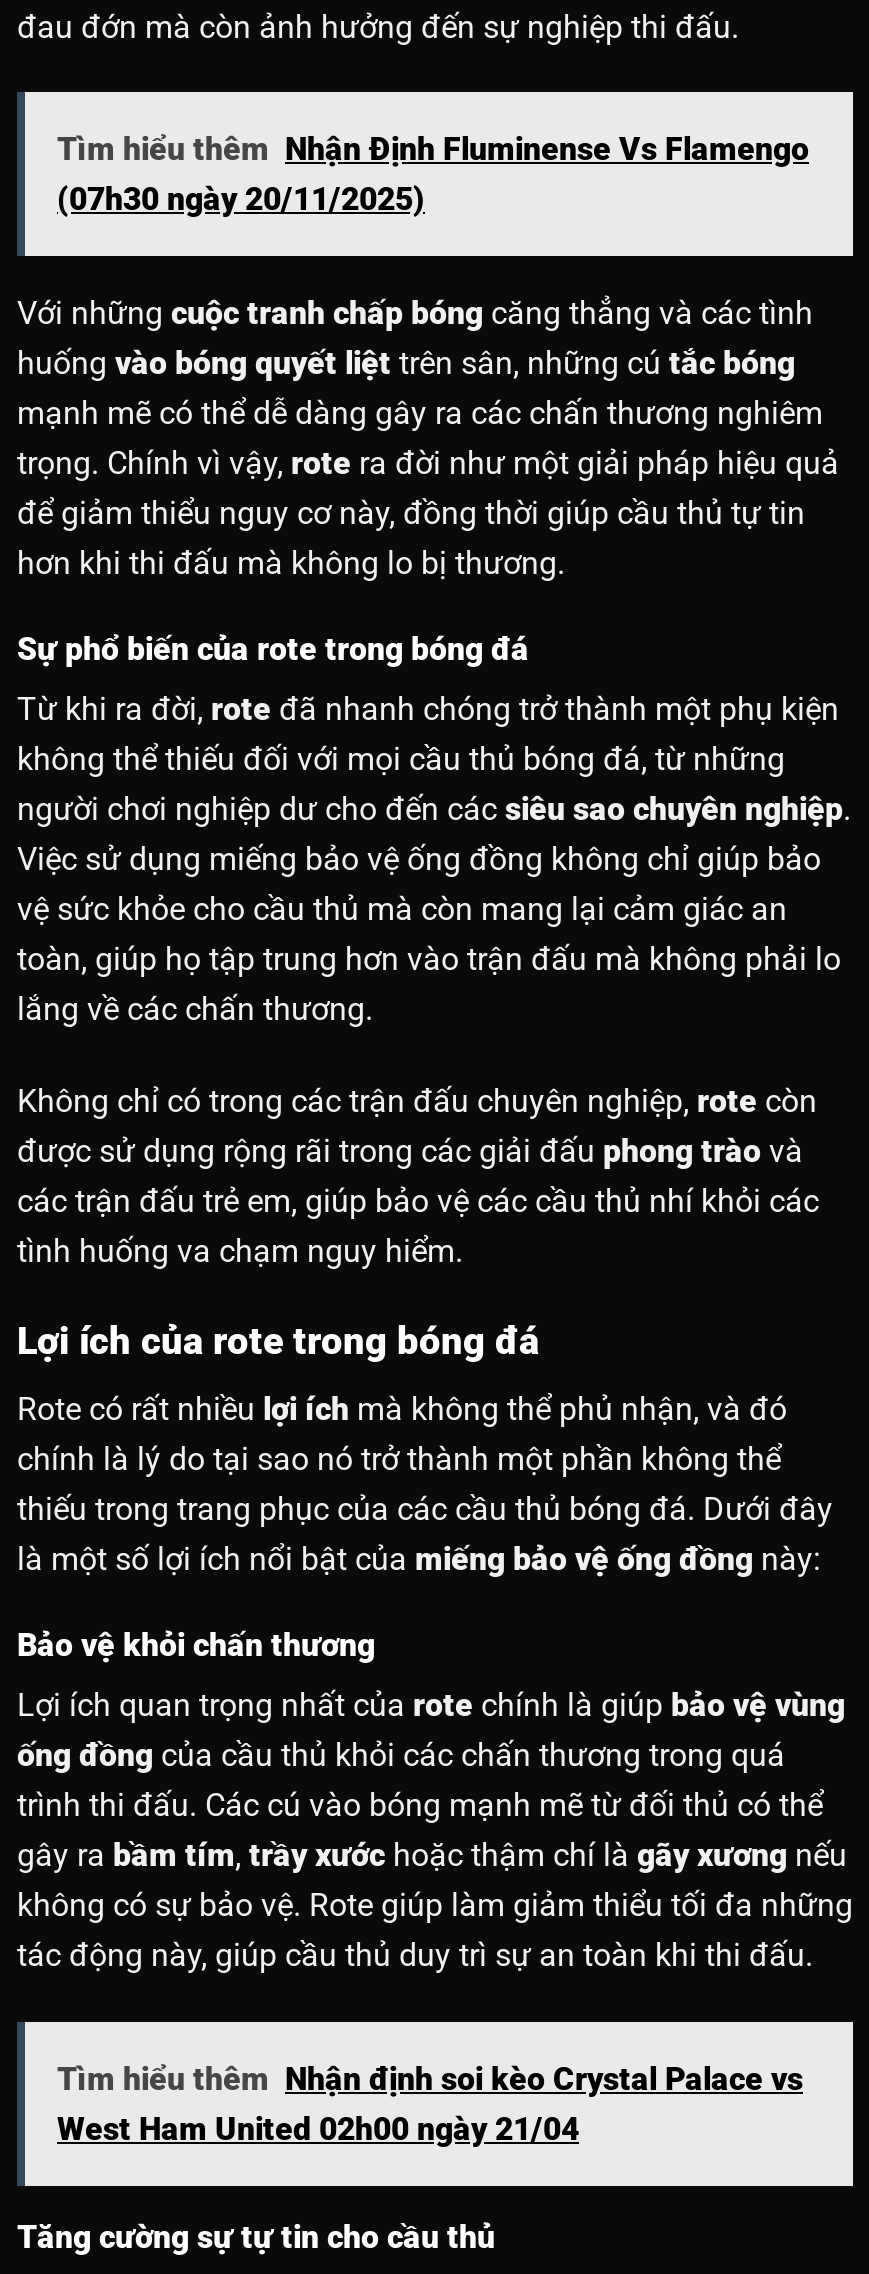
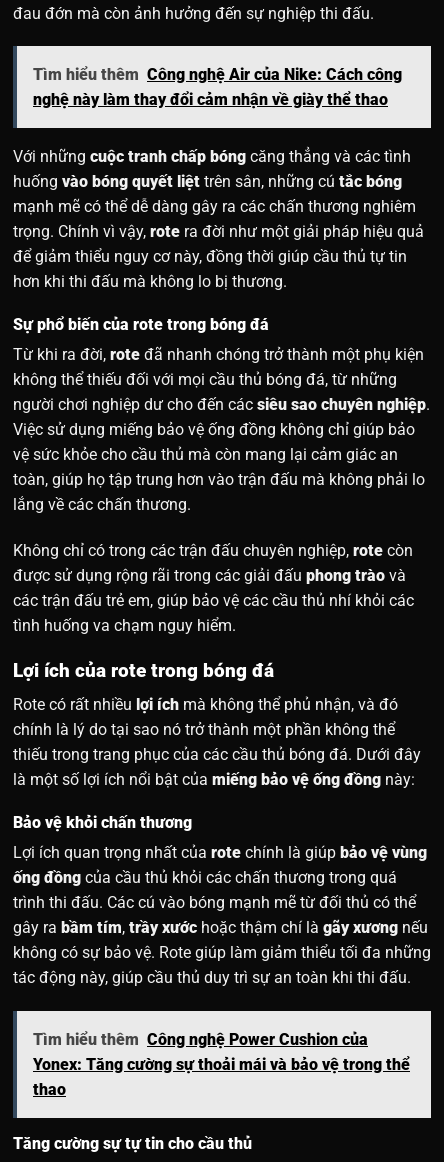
[57,131,809,219] Tìm hiểu thêm Nhận Định Fluminense Vs Flamengo | (07h30 ngày 20/11/2025) -> [33,65,402,109] Tìm hiểu thêm Công nghệ Air của Nike: Cách công | nghệ này làm thay đổi cảm nhận về giày thể thao
[57,2060,803,2148] Tìm hiểu thêm Nhận định soi kèo Crystal Palace vs | West Ham United 02h00 ngày 21/04 -> [33,1030,410,1099] Tìm hiểu thêm Công nghệ Power Cushion của | Yonex: Tăng cường sự thoải mái và bảo vệ trong thể | thao

